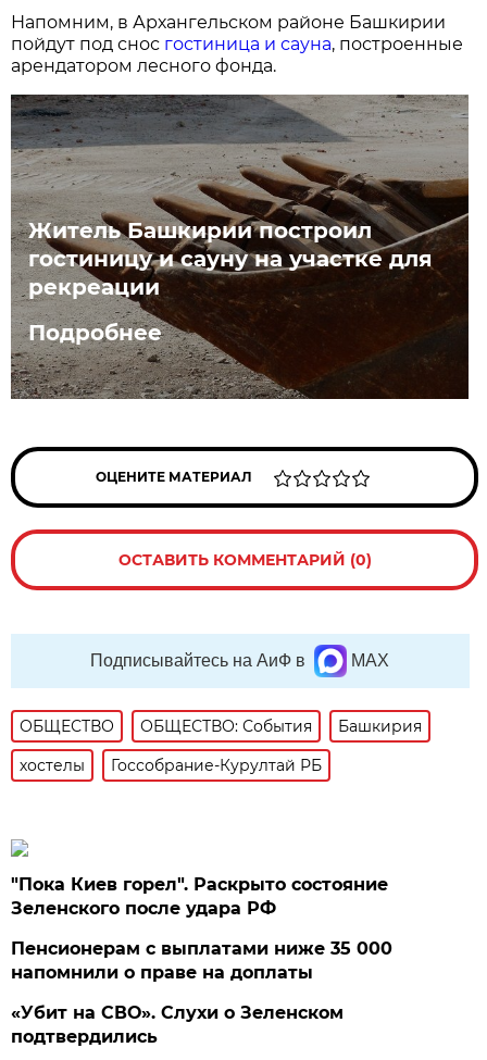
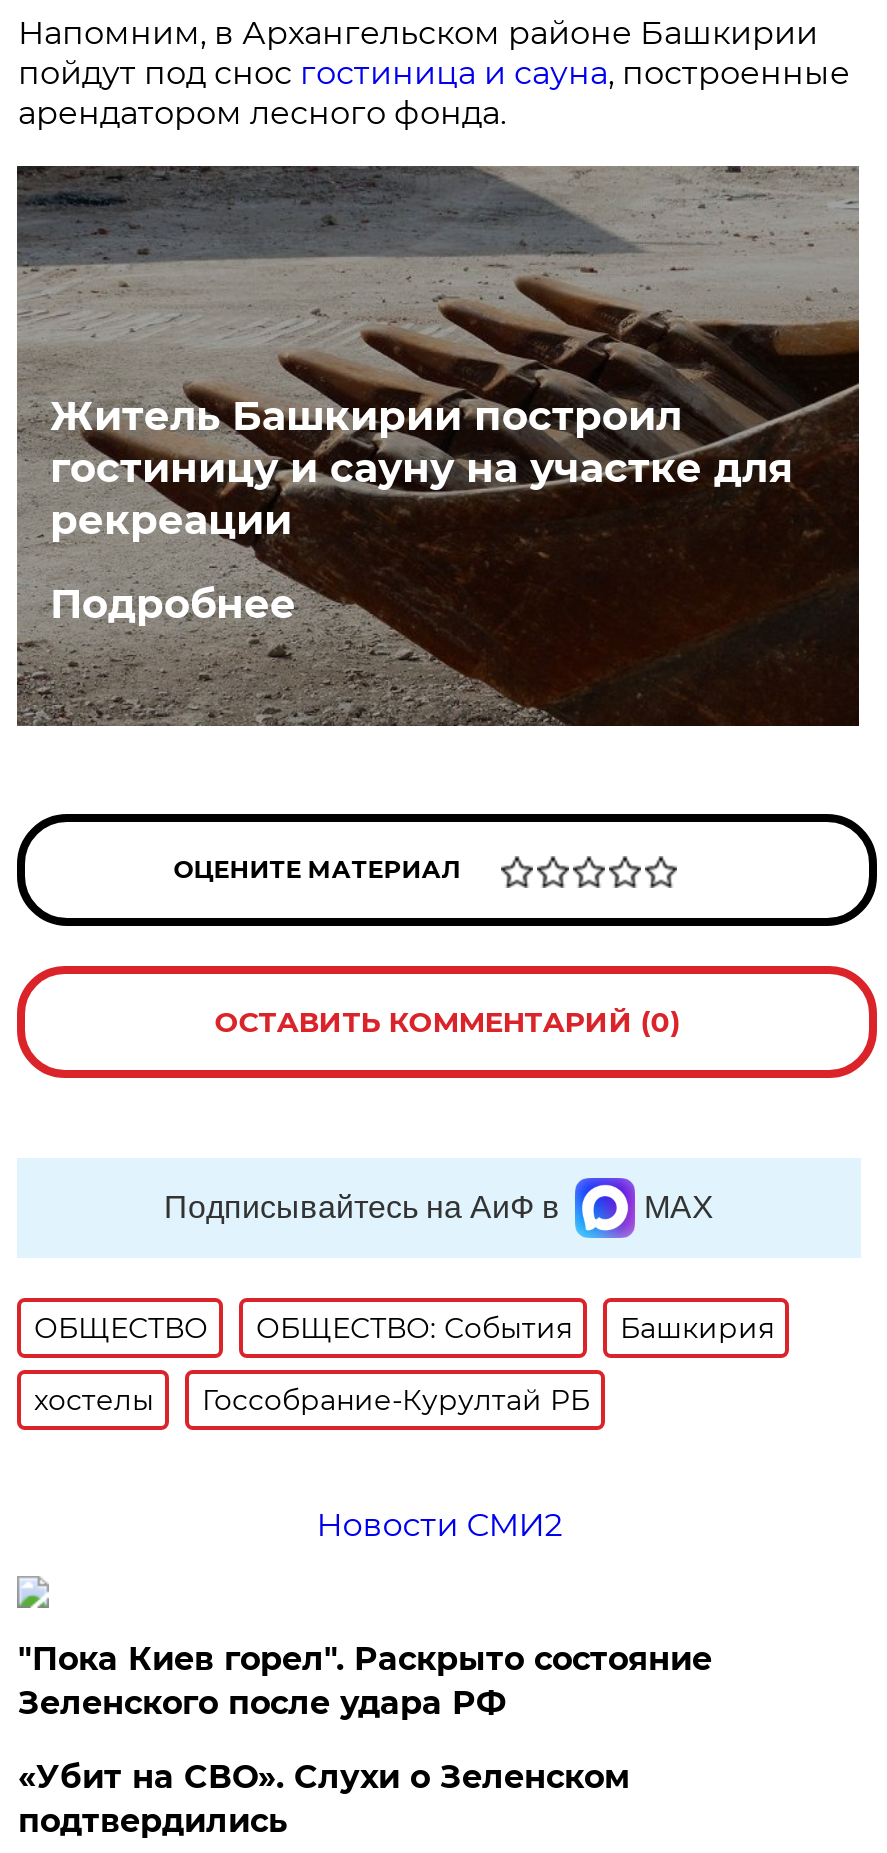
none -> [316,1506,562,1544] Новости СМИ2
moved [11,874,389,919] -> [18,1640,712,1722]: "Пока Киев горел". Раскрыто состояние | Зеленского после удара РФ
[11,938,393,983] Пенсионерам с выплатами ниже 35 000 | напомнили о праве на доплаты -> none

